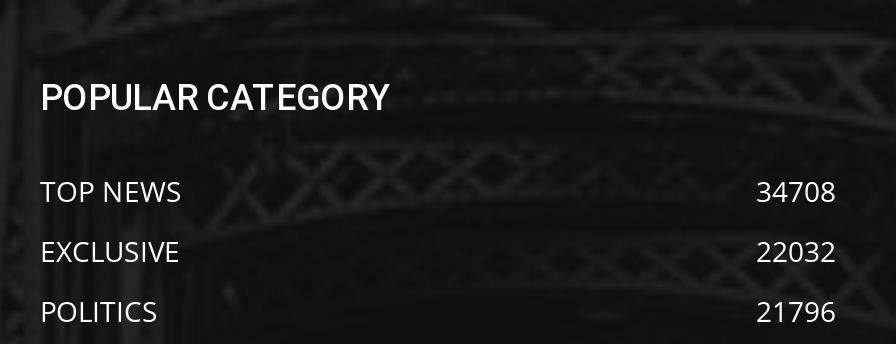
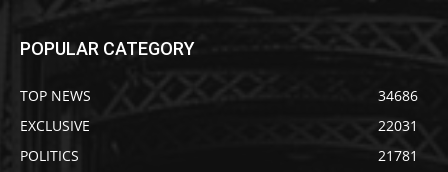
[756,172,836,210] 34708 -> [378,86,418,105] 34686
[756,232,836,270] 22032 -> [378,116,418,135] 22031
[756,292,836,330] 21796 -> [378,146,418,165] 21781

